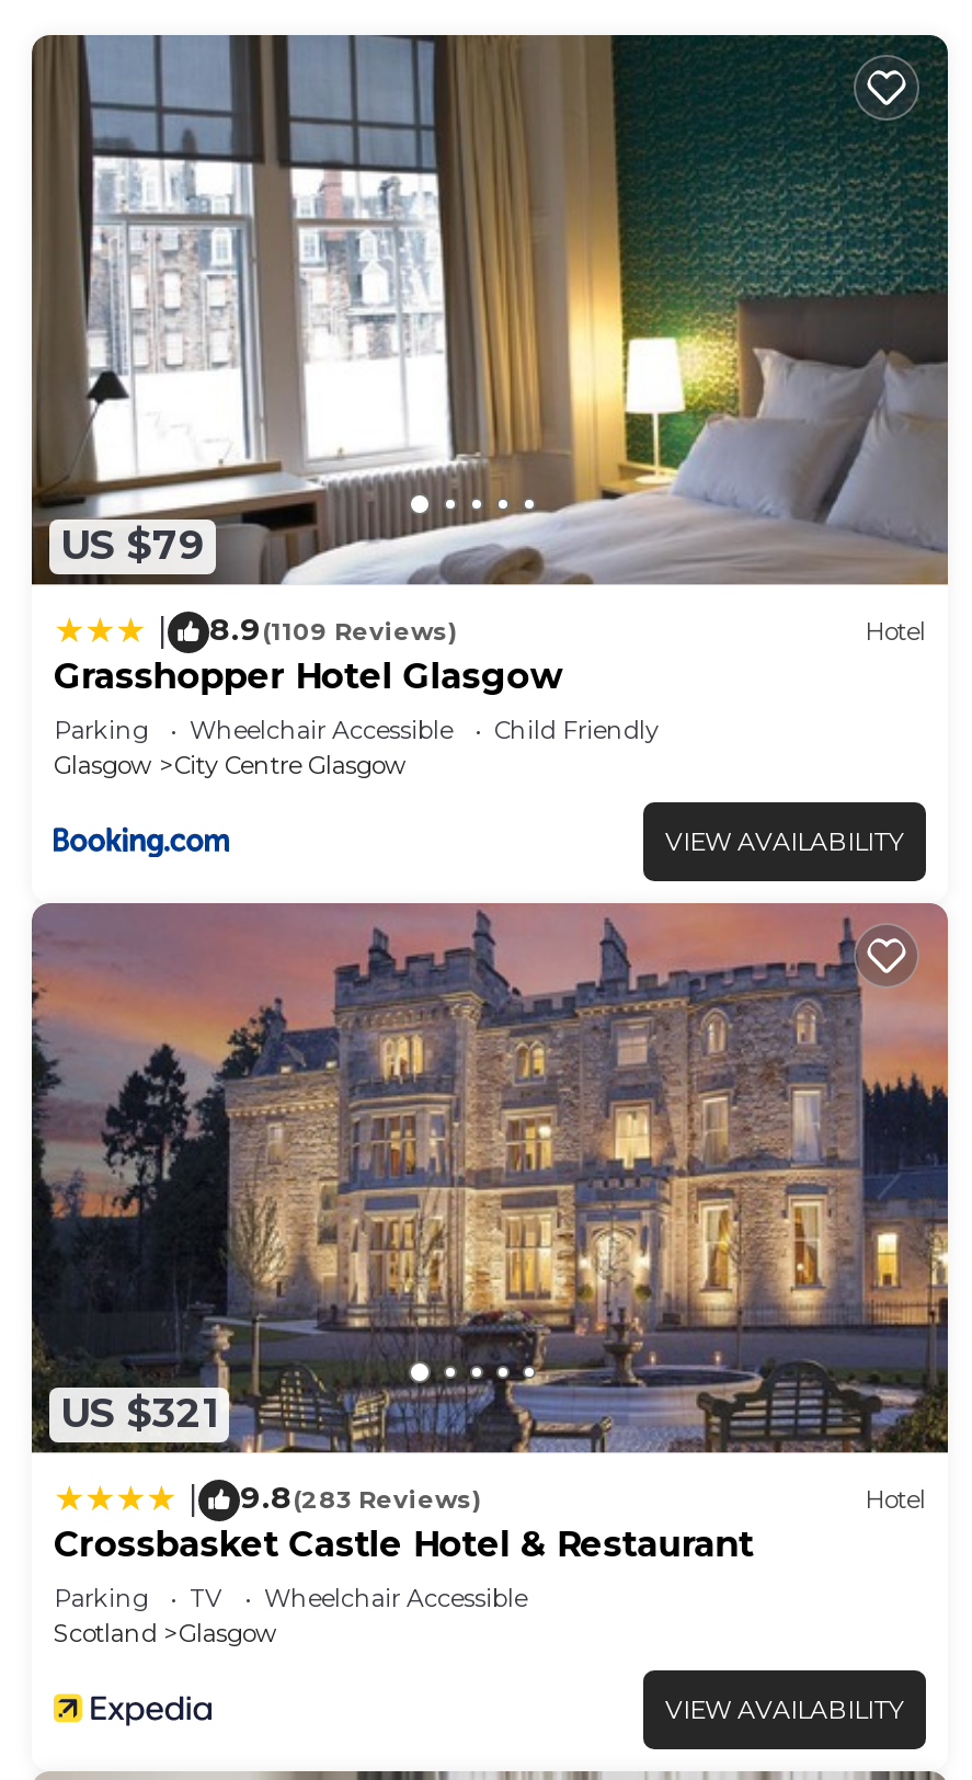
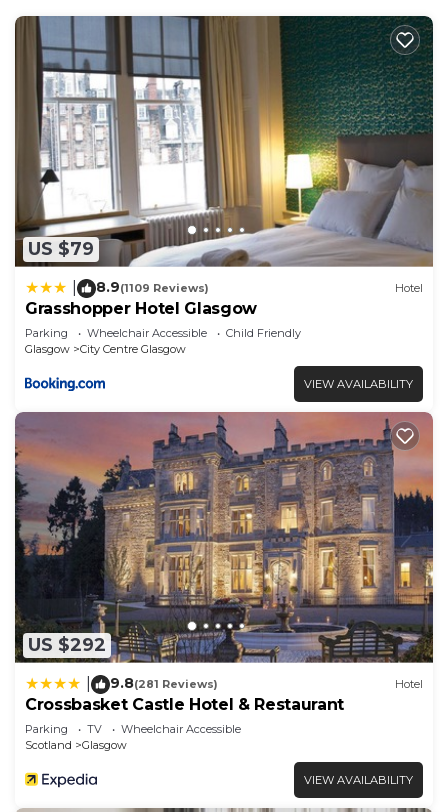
[60,1390,218,1438] US $321 -> [28,634,106,656] US $292
[240,1477,481,1516] 9.8(283 Reviews) -> [110,674,218,692] 9.8(281 Reviews)

